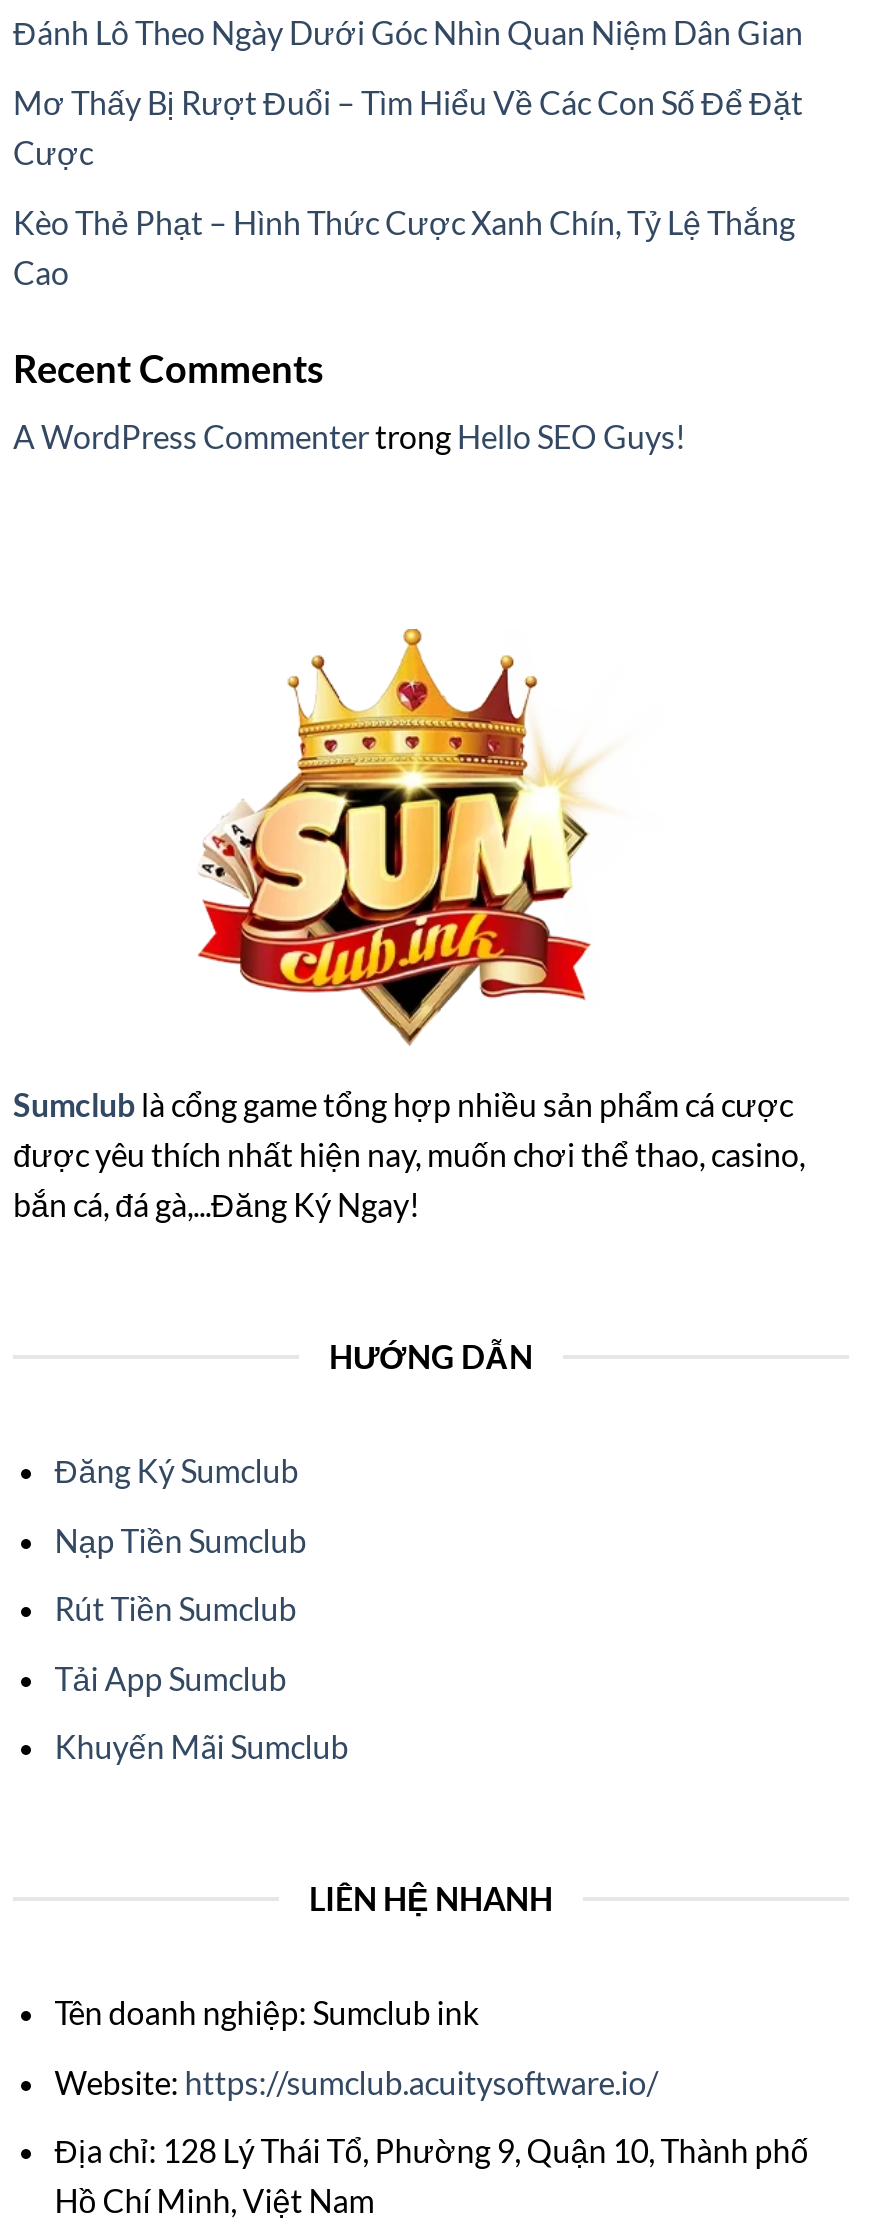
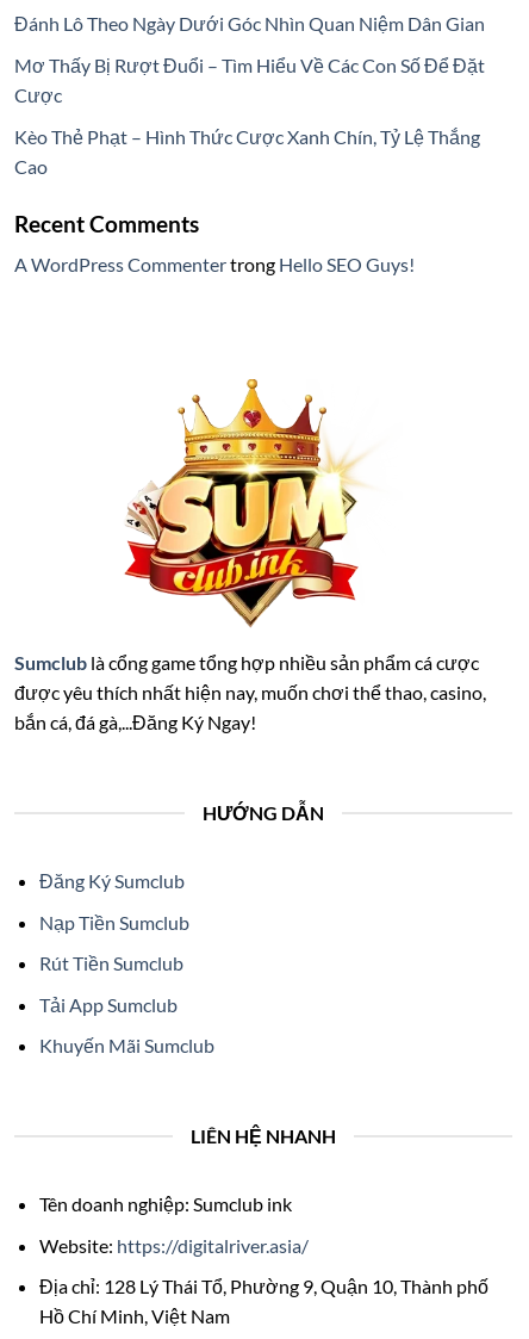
[55,2063,659,2101] Website: https://sumclub.acuitysoftware.io/ -> [39,1234,308,1256] Website: https://digitalriver.asia/

